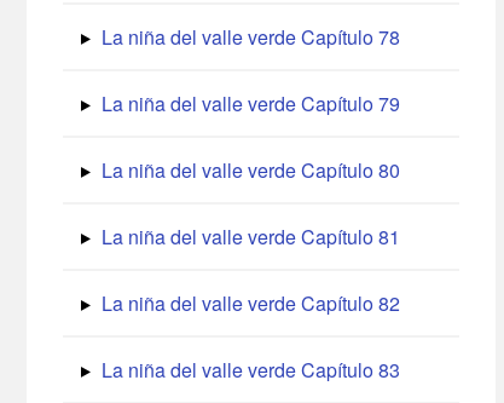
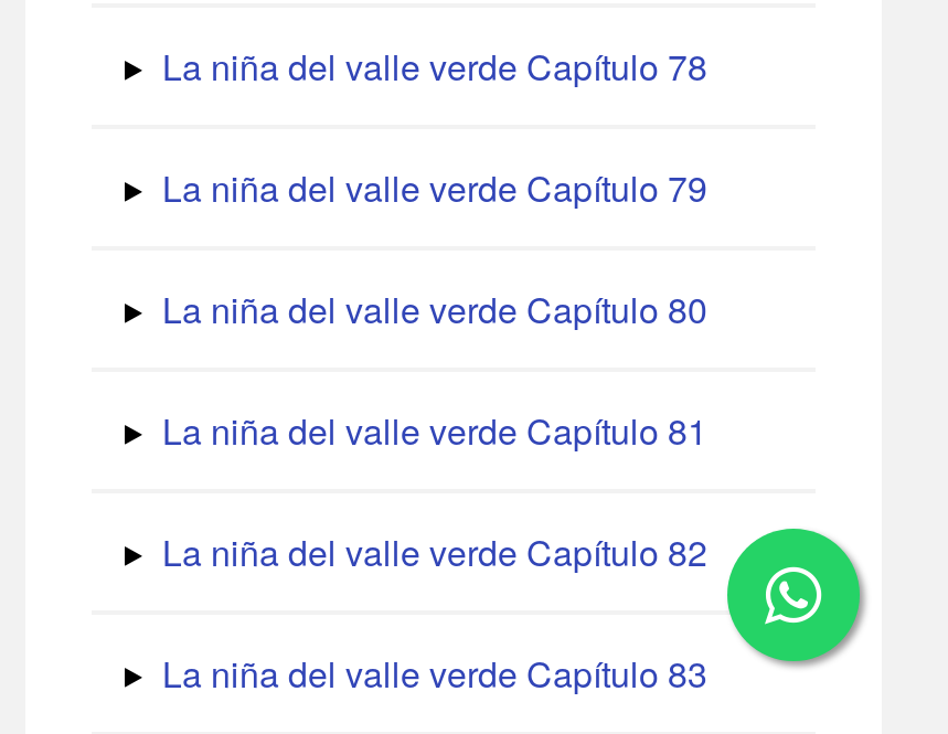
none -> [725,526,866,668] [image]

